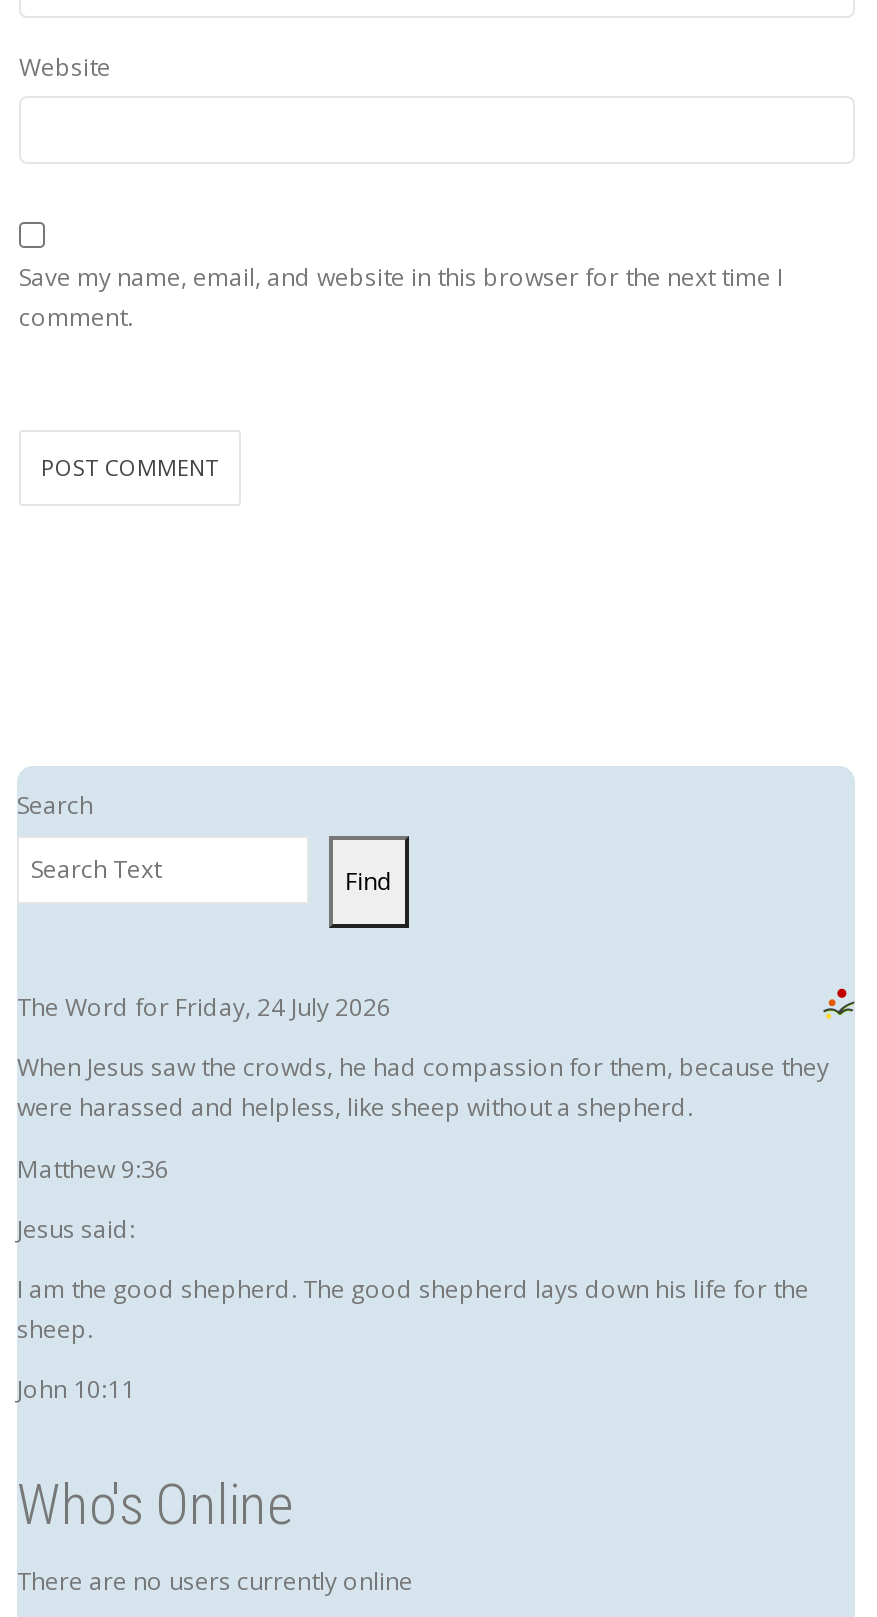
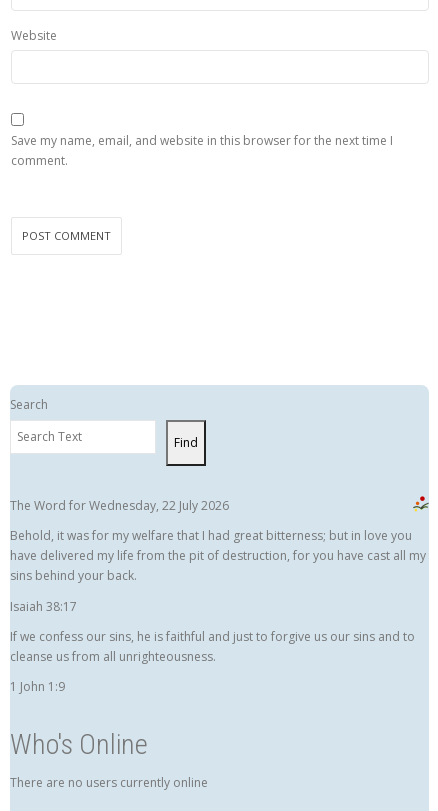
[17,990,829,1407] The Word for Friday, 24 July 2026 | When Jesus saw the crowds, he had compassion for them, because they | were harassed and helpless, like sheep without a shepherd. | Matthew 9:36 | Jesus said: | I am the good shepherd. The good shepherd lays down his life for the | sheep. | John 10:11 -> [10,497,426,695] The Word for Wednesday, 22 July 2026 | Behold, it was for my welfare that I had great bitterness; but in love you | have delivered my life from the pit of destruction, for you have cast all my | sins behind your back. | Isaiah 38:17 | If we confess our sins, he is faithful and just to forgive us our sins and to | cleanse us from all unrighteousness. | 1 John 1:9

